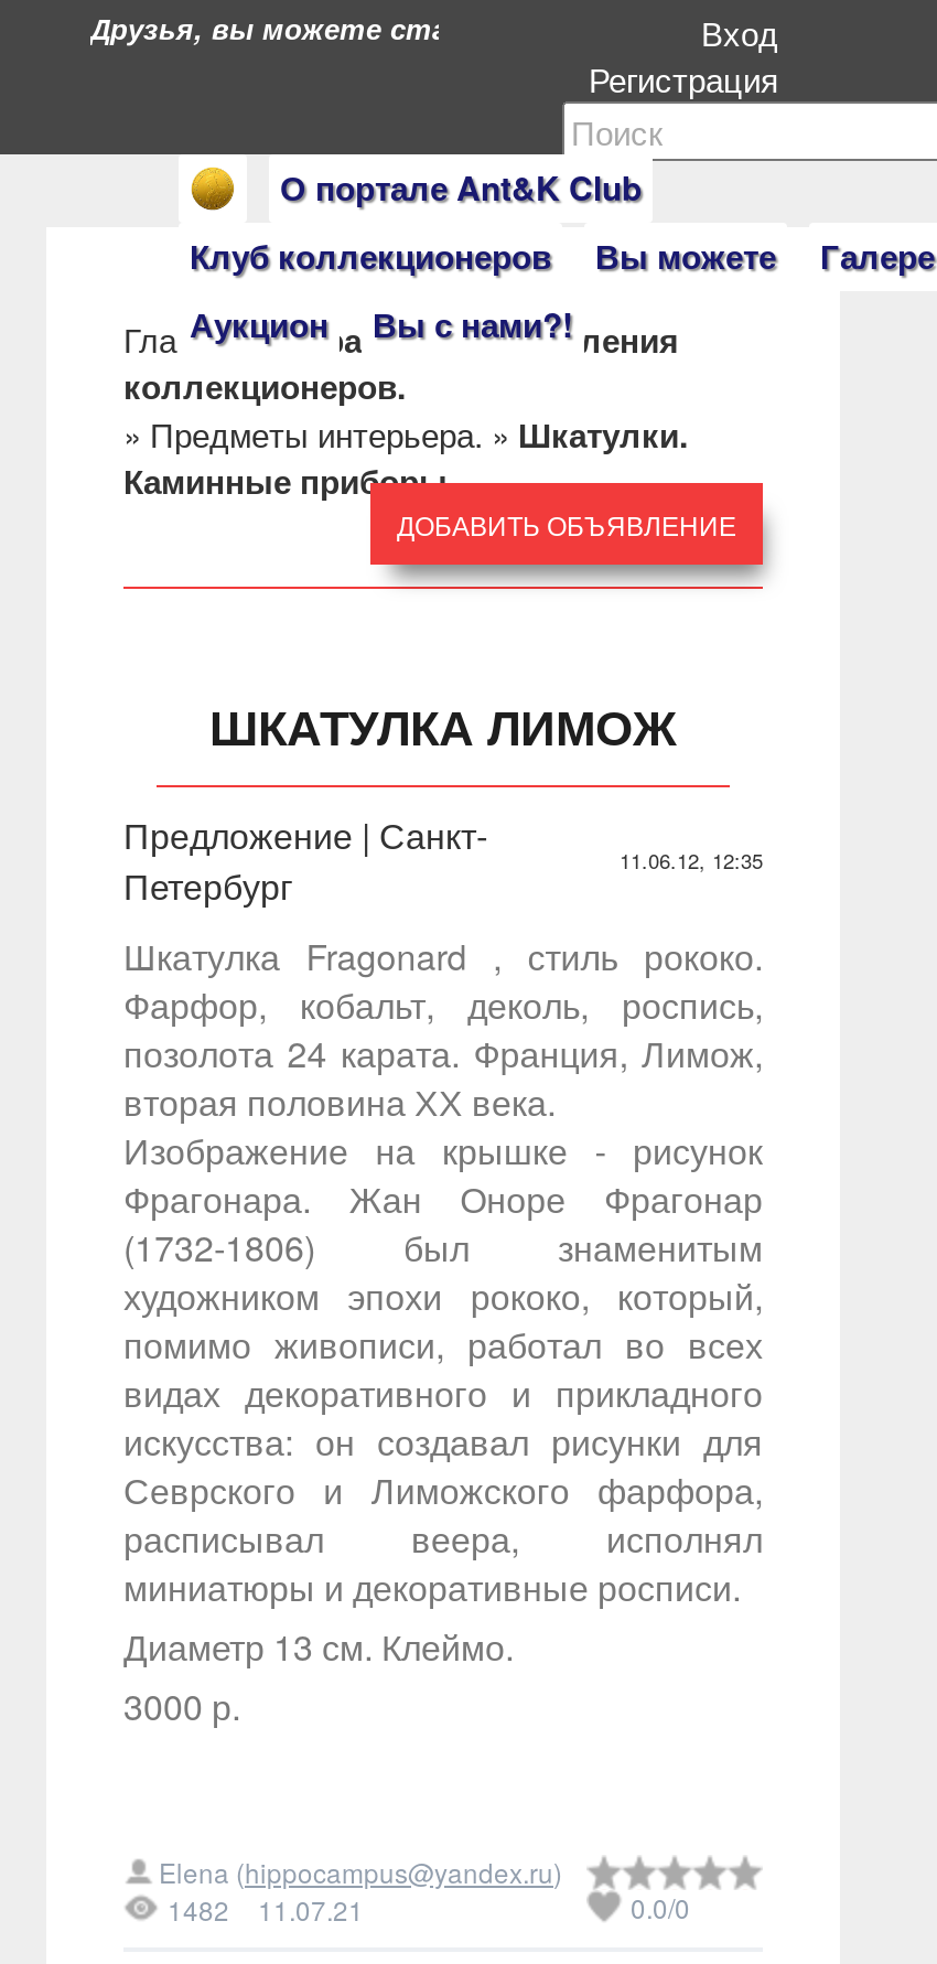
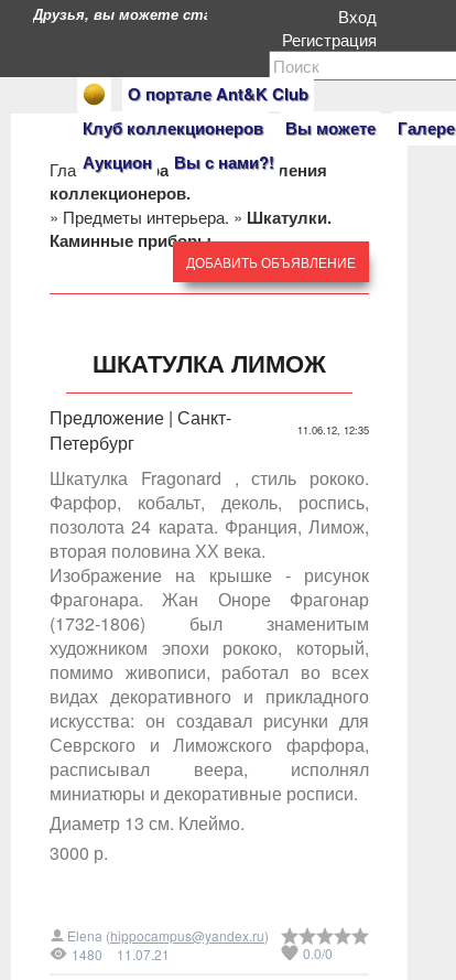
[168,1890,364,1928] 1482 11.07.21 -> [72,945,170,963] 1480 11.07.21

